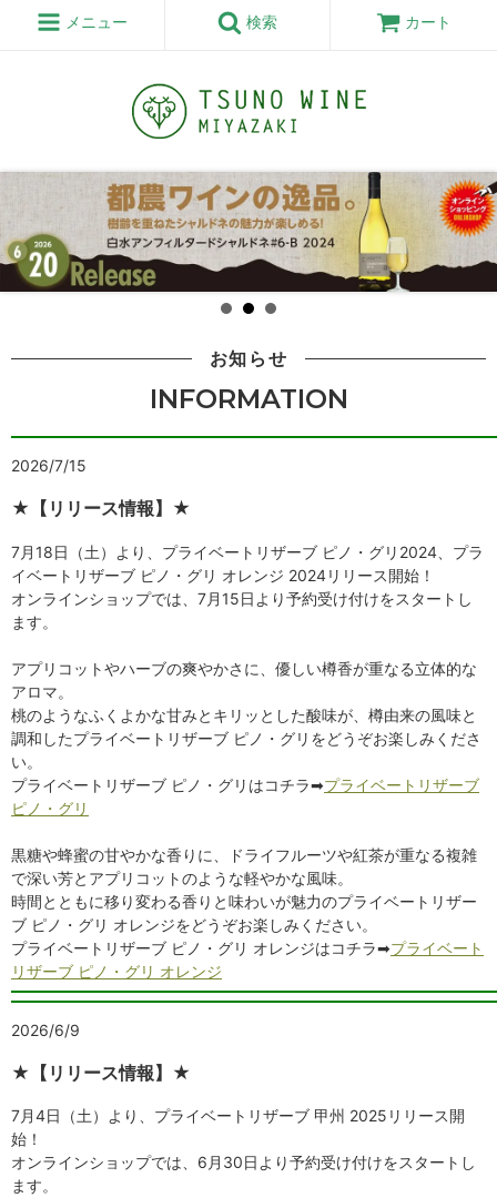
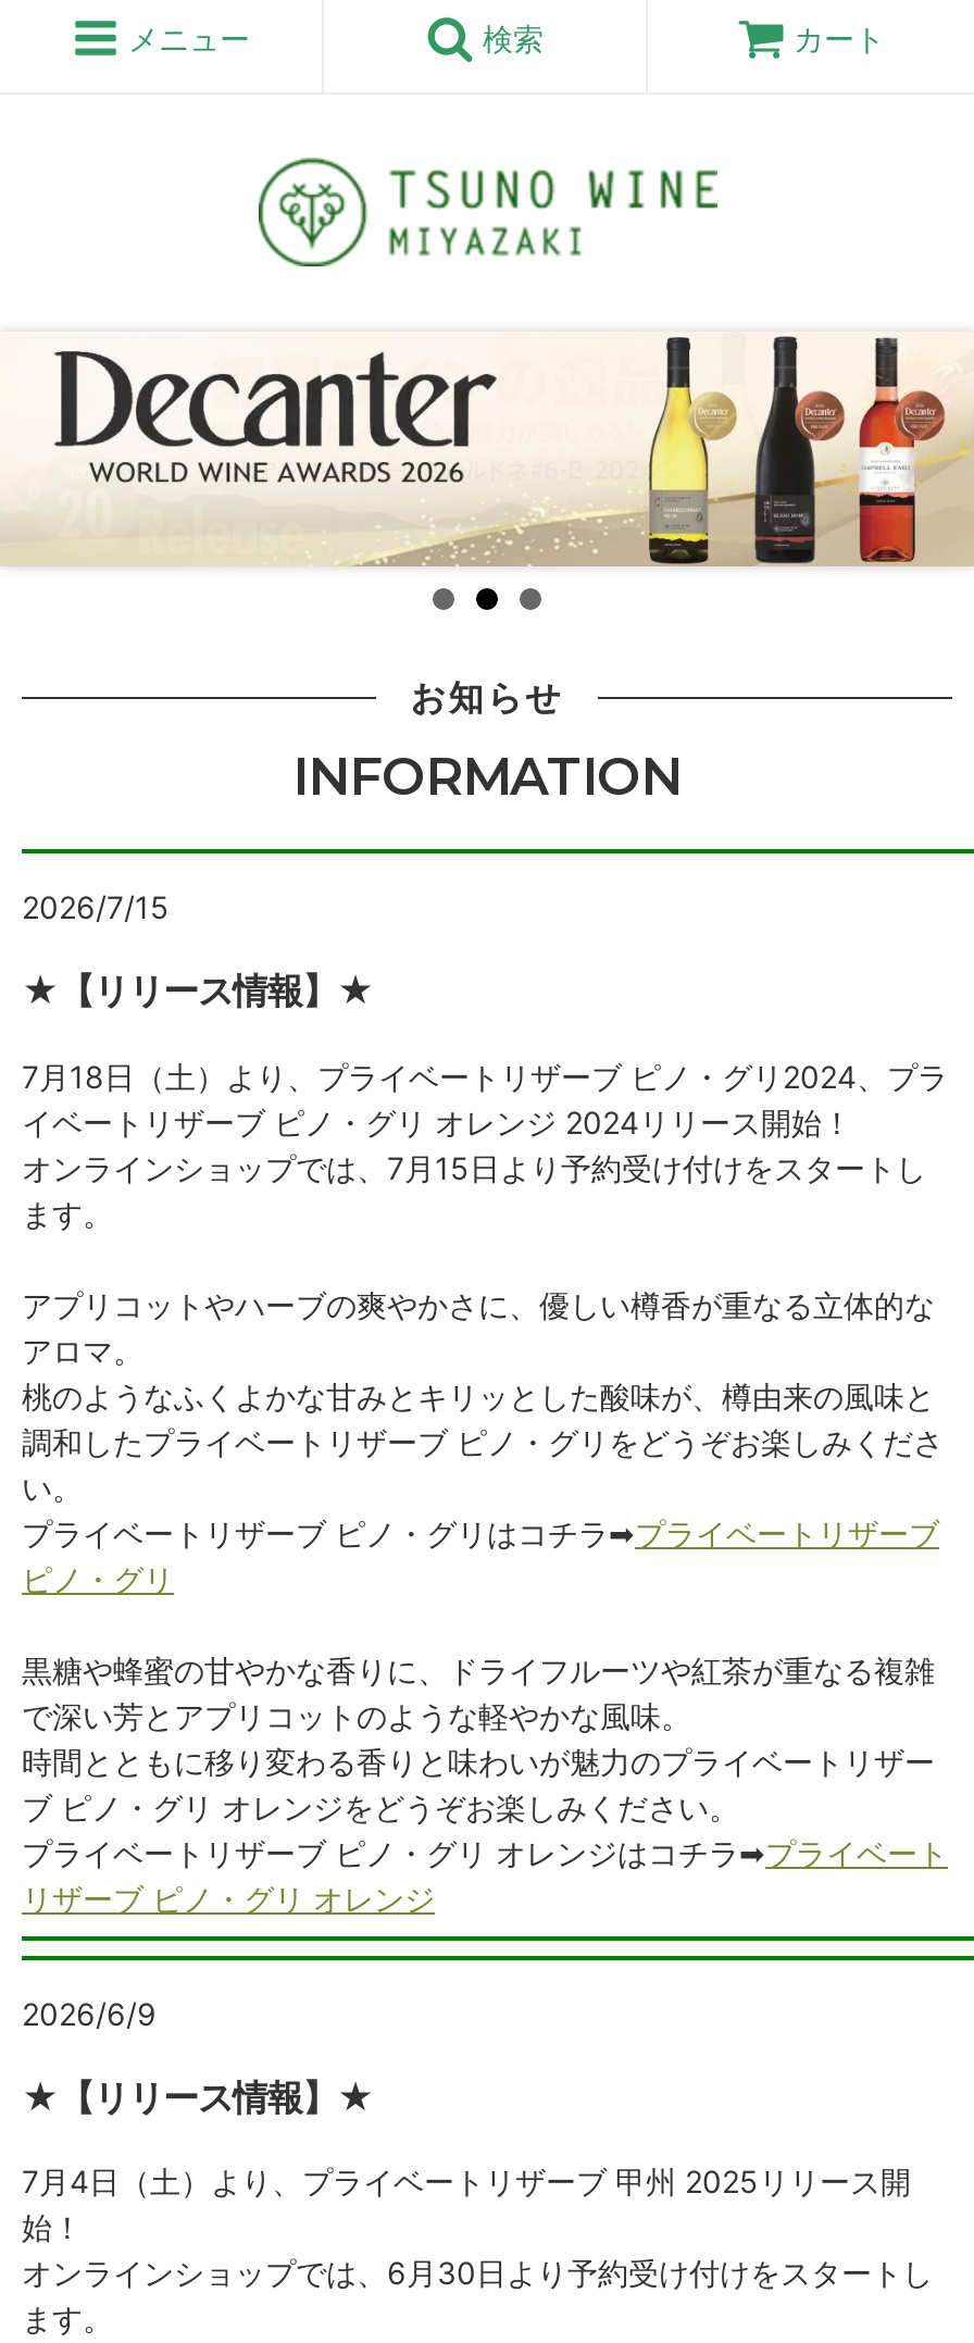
[3,171,494,293] [image] -> [7,332,967,566] [image]

